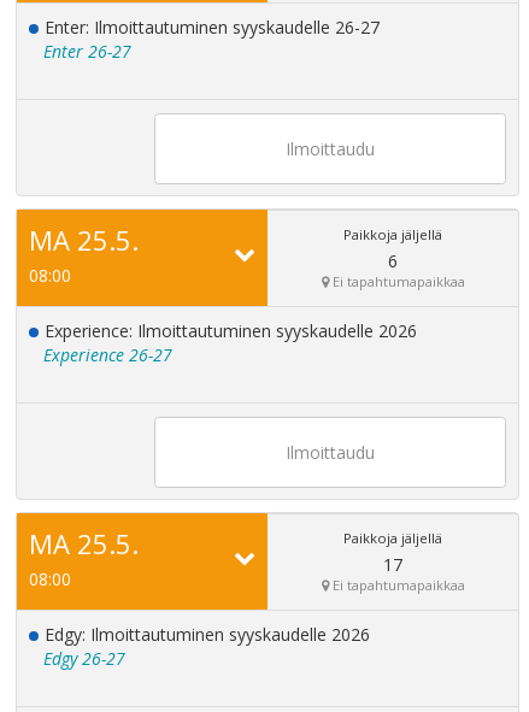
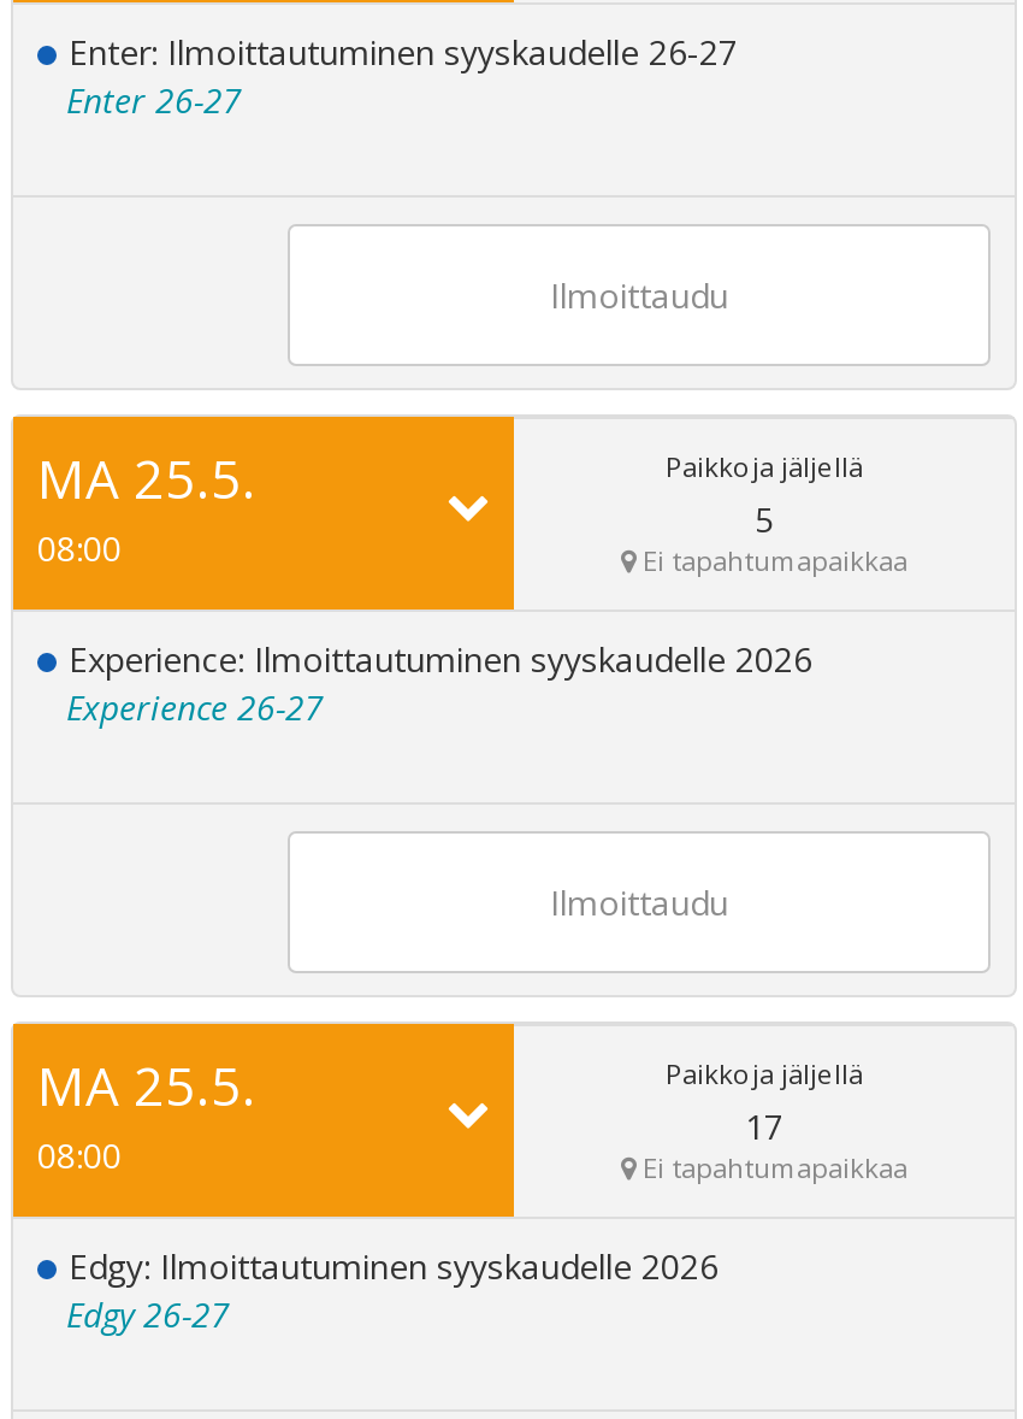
[388,249,398,272] 6 -> [755,496,774,542] 5

